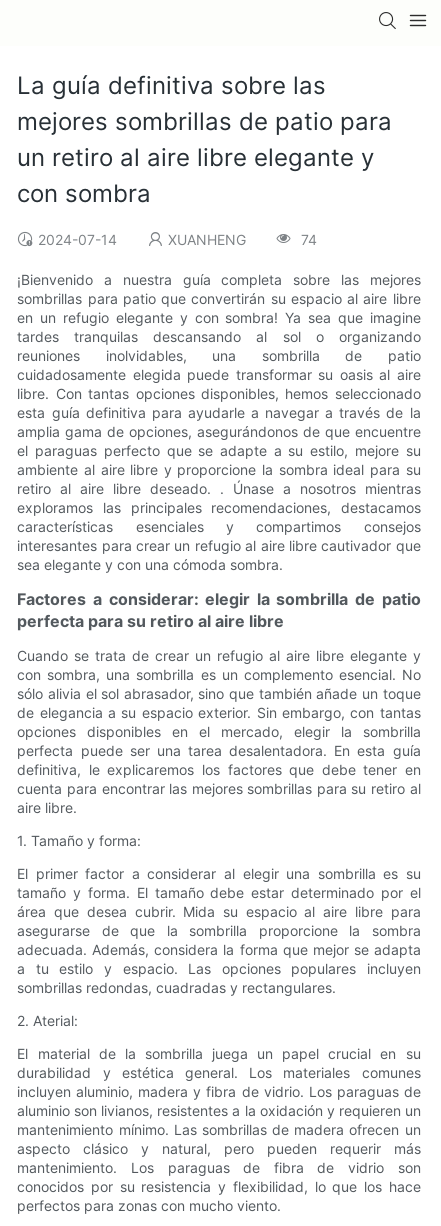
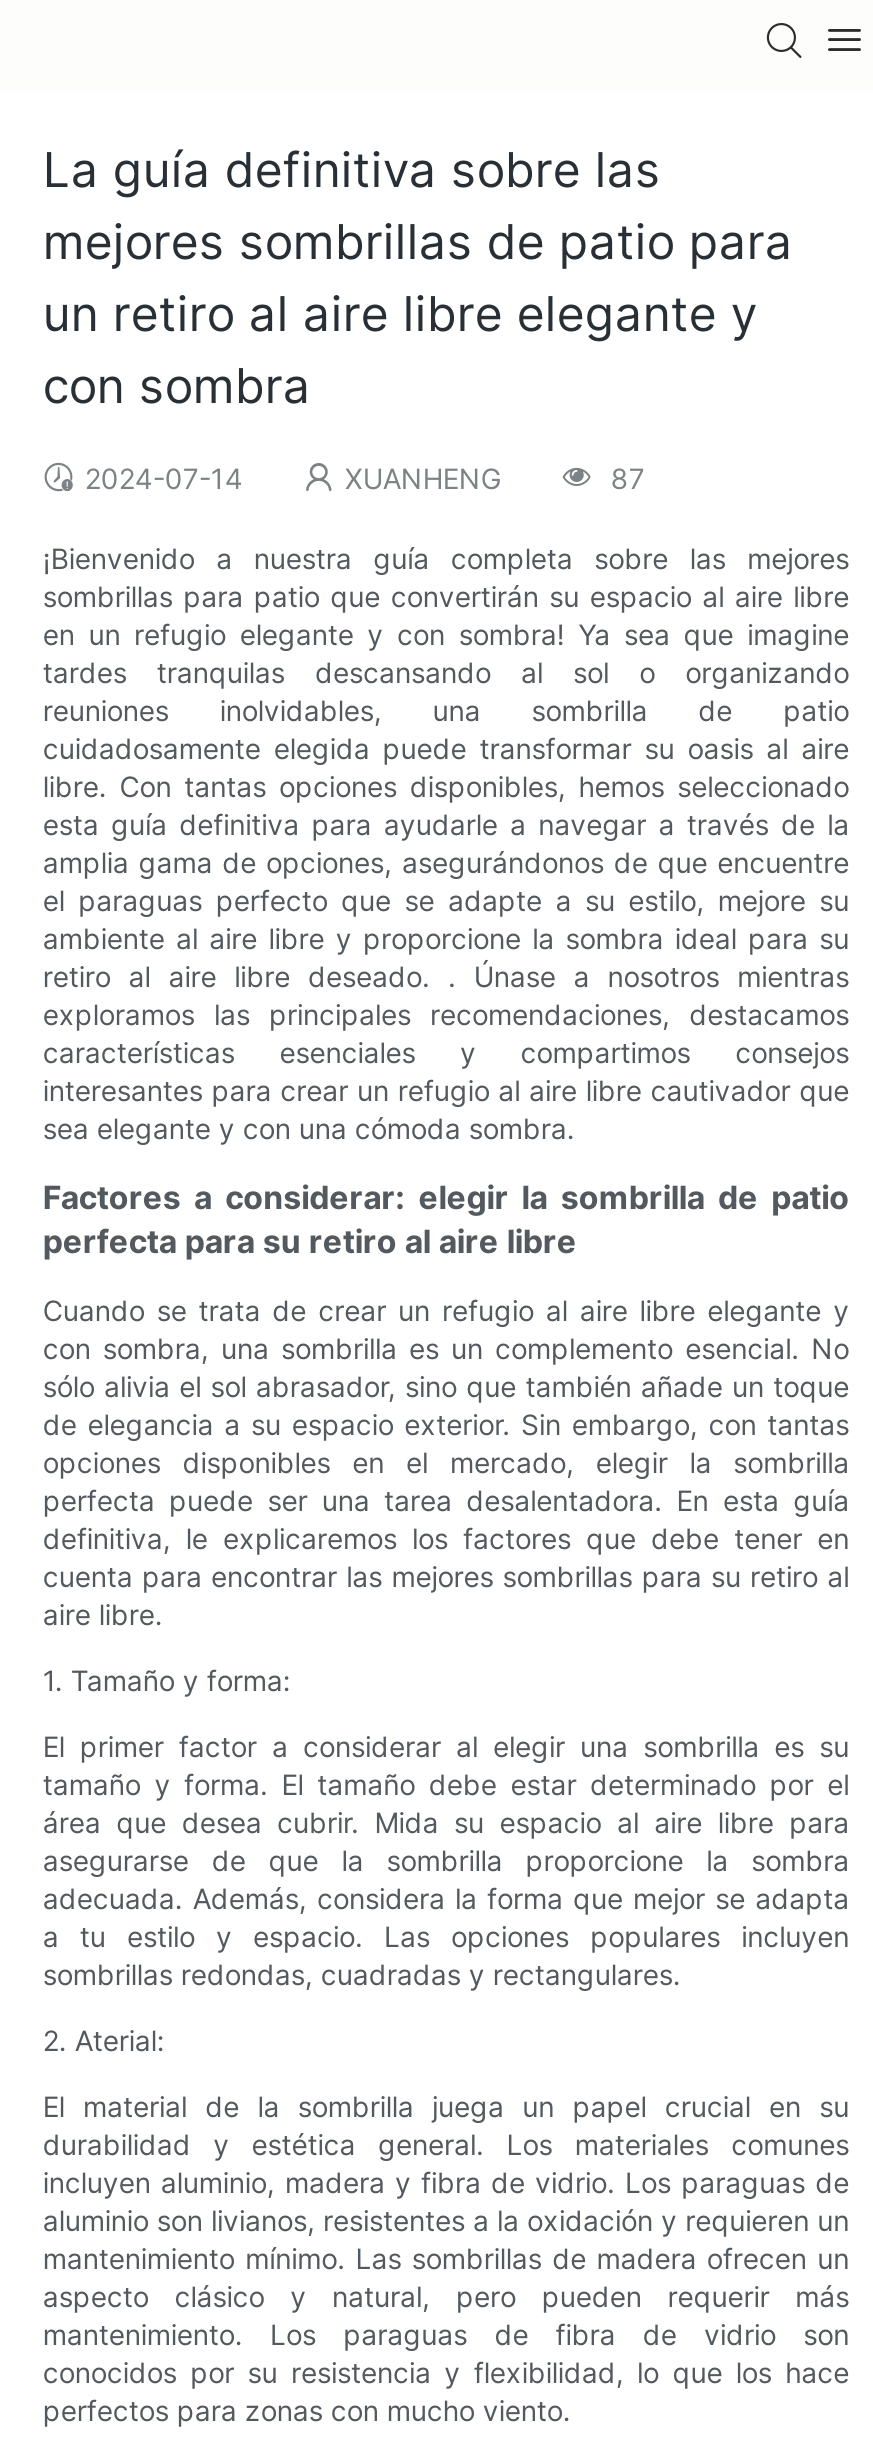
[301,231,317,248] 74 -> [611,462,645,496] 87

